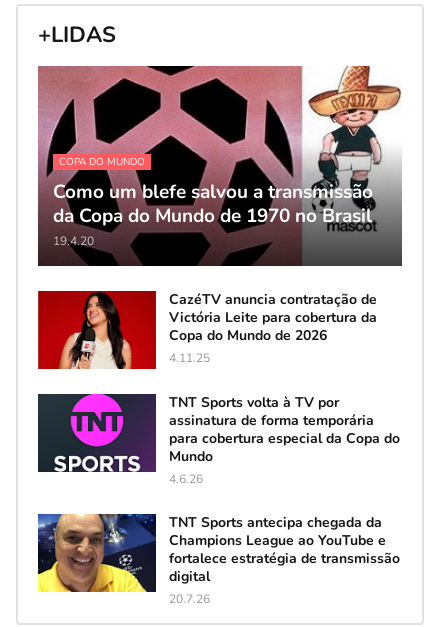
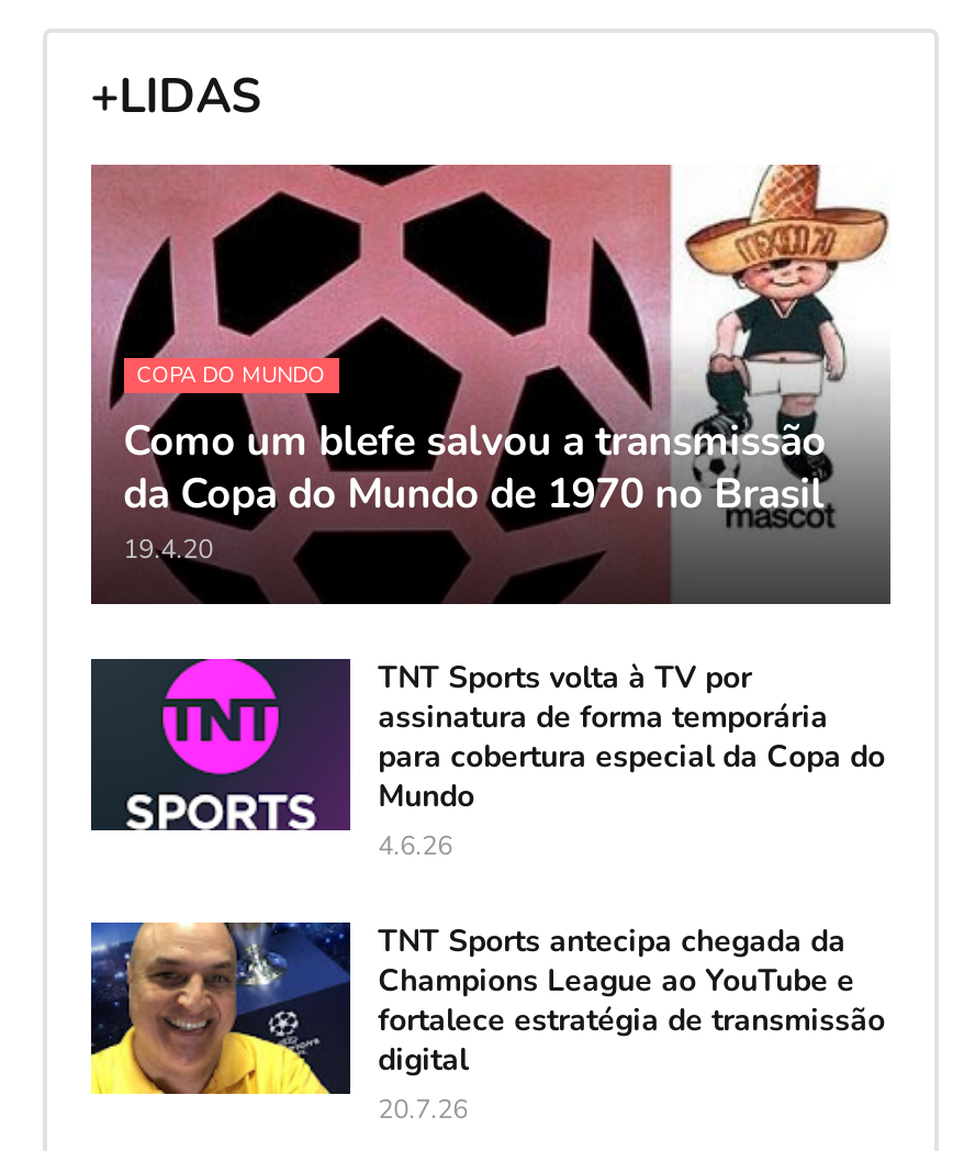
[37,289,377,370] [image] | CazéTV anuncia contratação de | Victória Leite para cobertura da | Copa do Mundo de 2026 | 4.11.25 -> none

